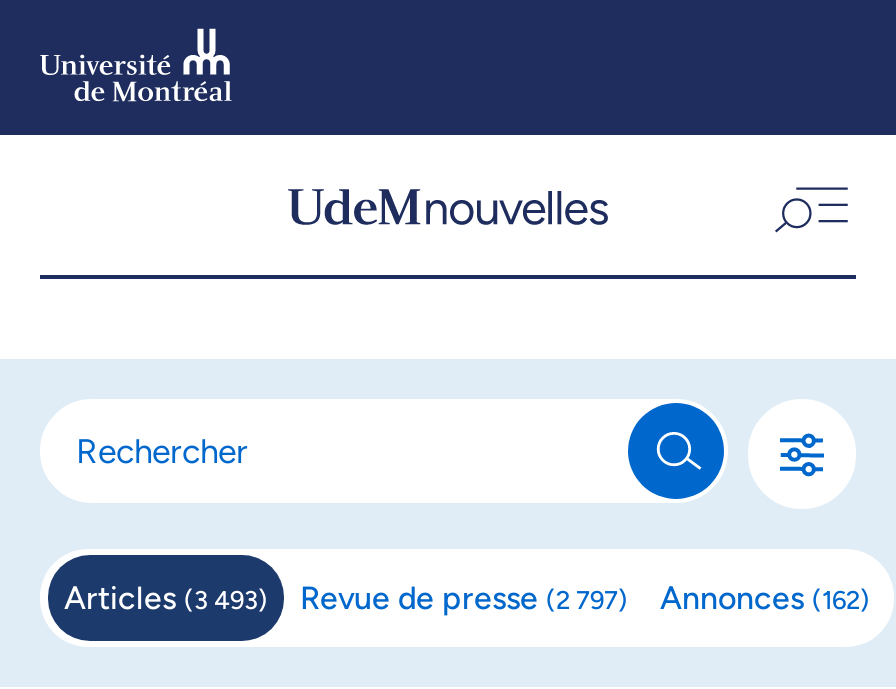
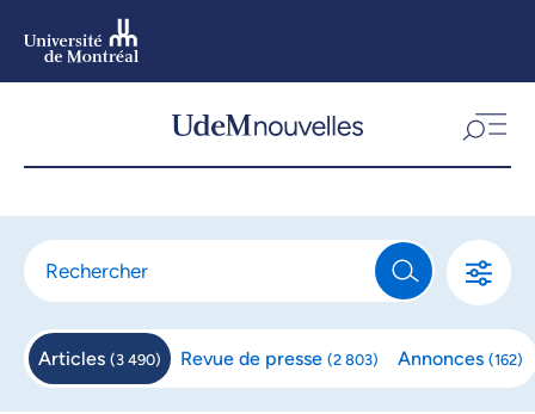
[64,578,268,616] Articles (3 493) -> [38,347,161,369] Articles (3 490)
[300,578,628,616] Revue de presse (2 797) -> [180,347,379,369] Revue de presse (2 803)

